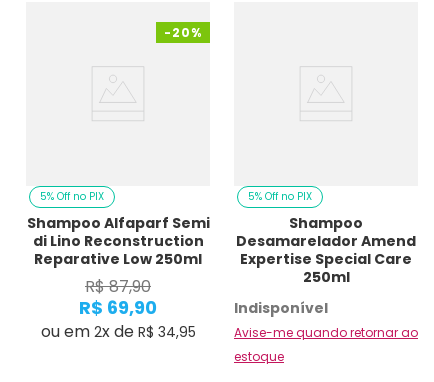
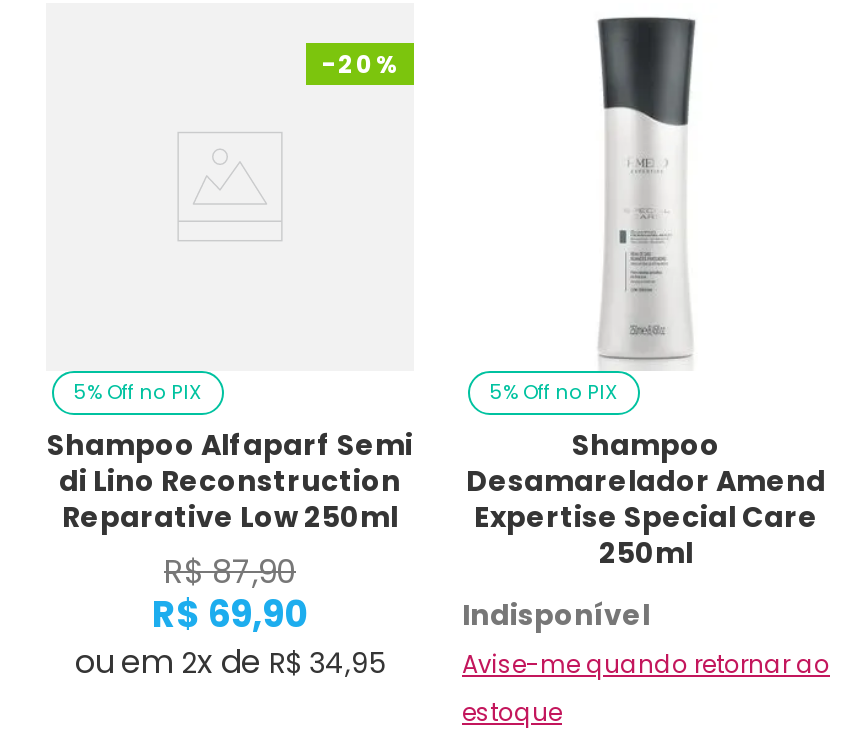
none -> [596,15,696,367] [image]

